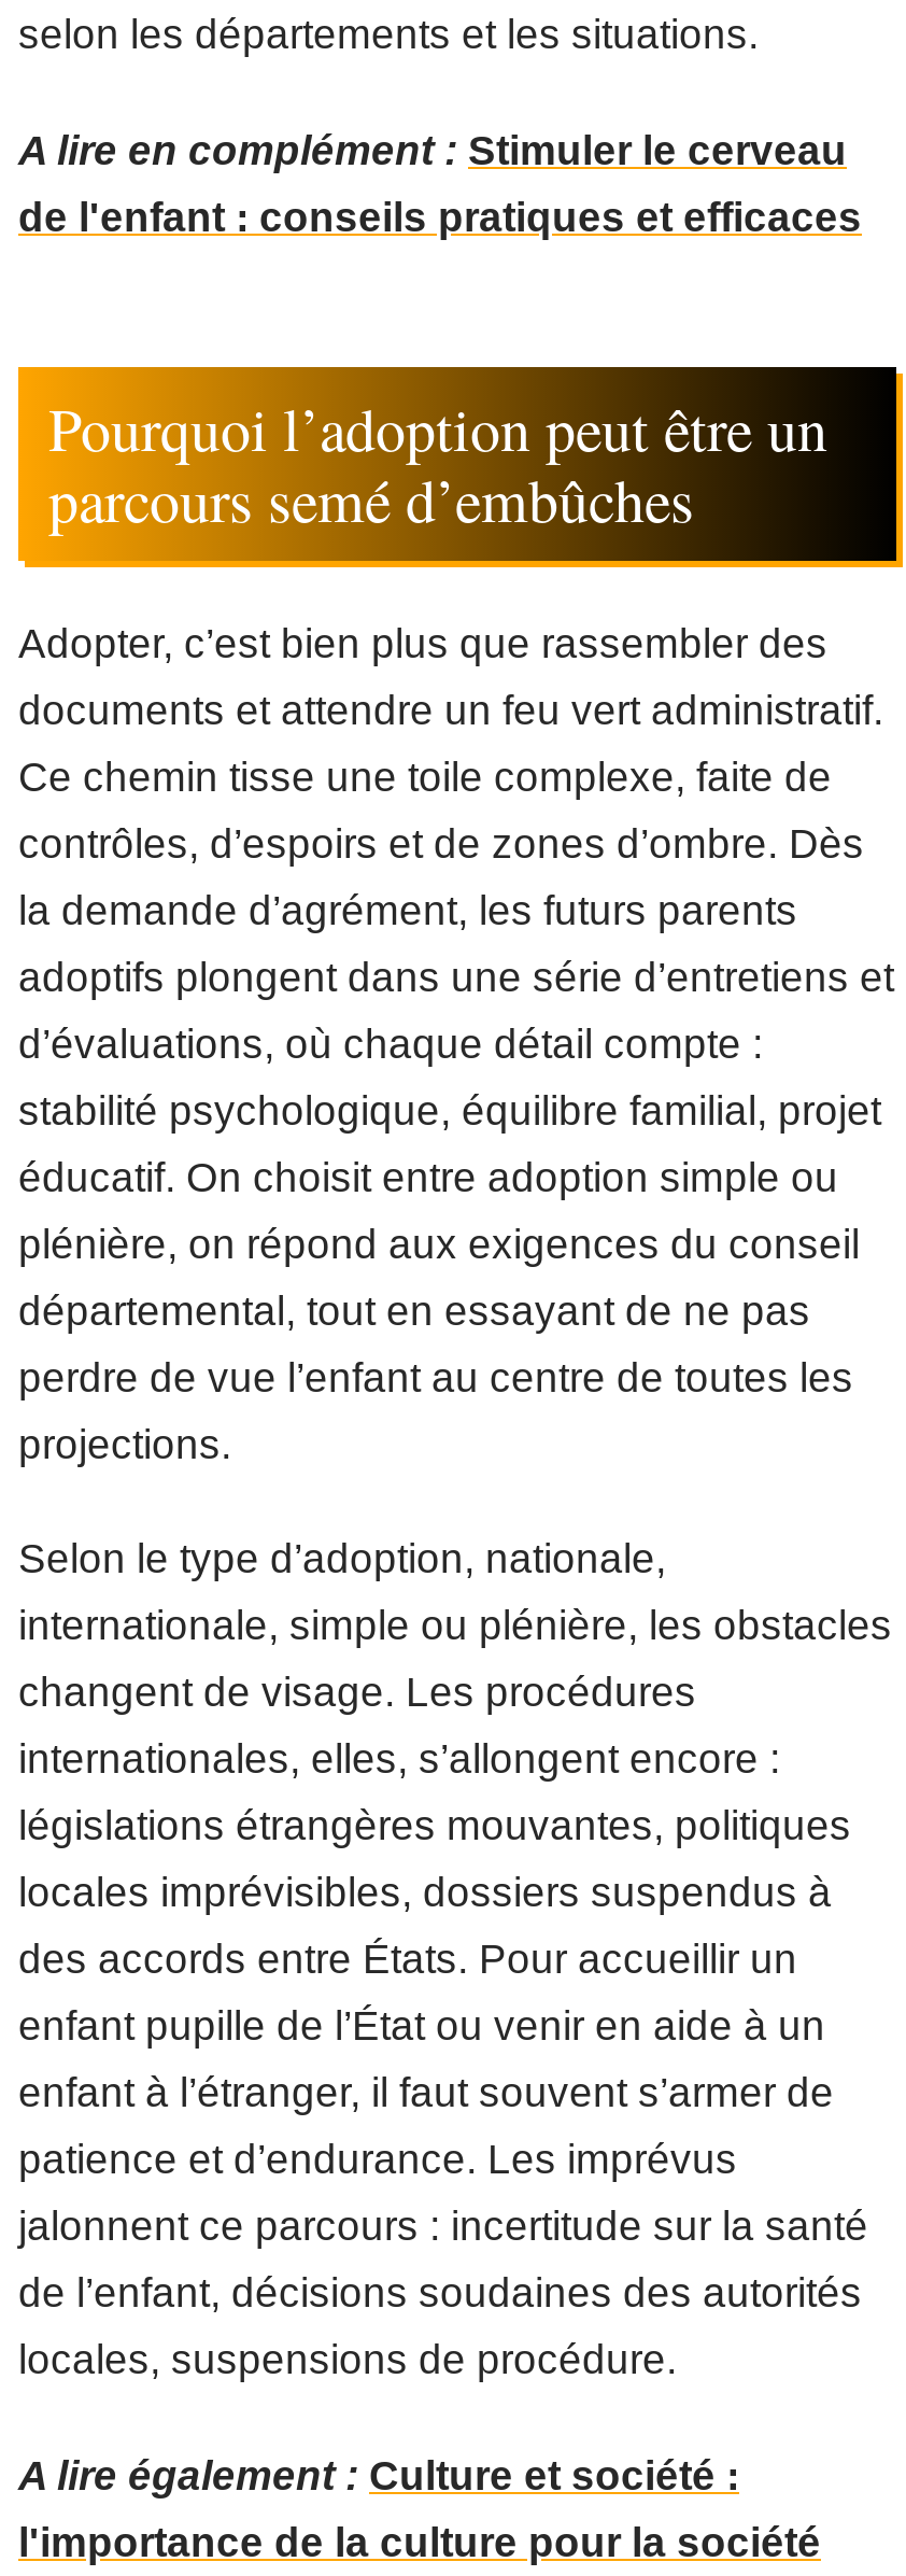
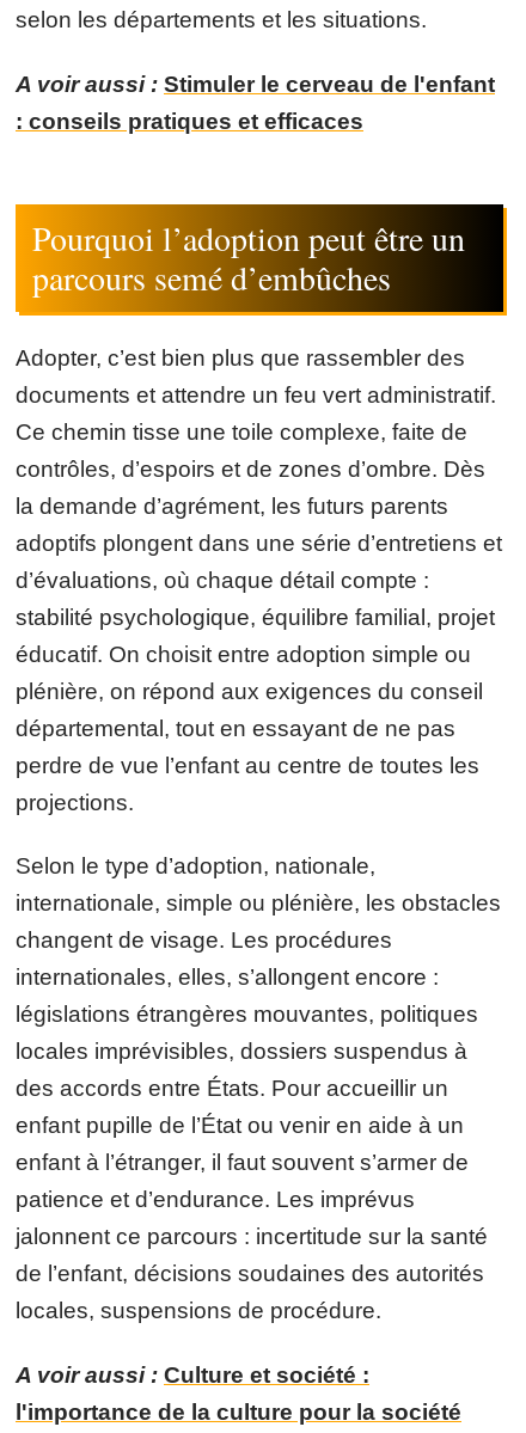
[18,127,847,172] A lire en complément : Stimuler le cerveau -> [16,71,495,96] A voir aussi : Stimuler le cerveau de l'enfant
[18,194,862,239] de l'enfant : conseils pratiques et efficaces -> [16,108,363,133] : conseils pratiques et efficaces
[18,2452,739,2497] A lire également : Culture et société : -> [16,1362,369,1387] A voir aussi : Culture et société :

